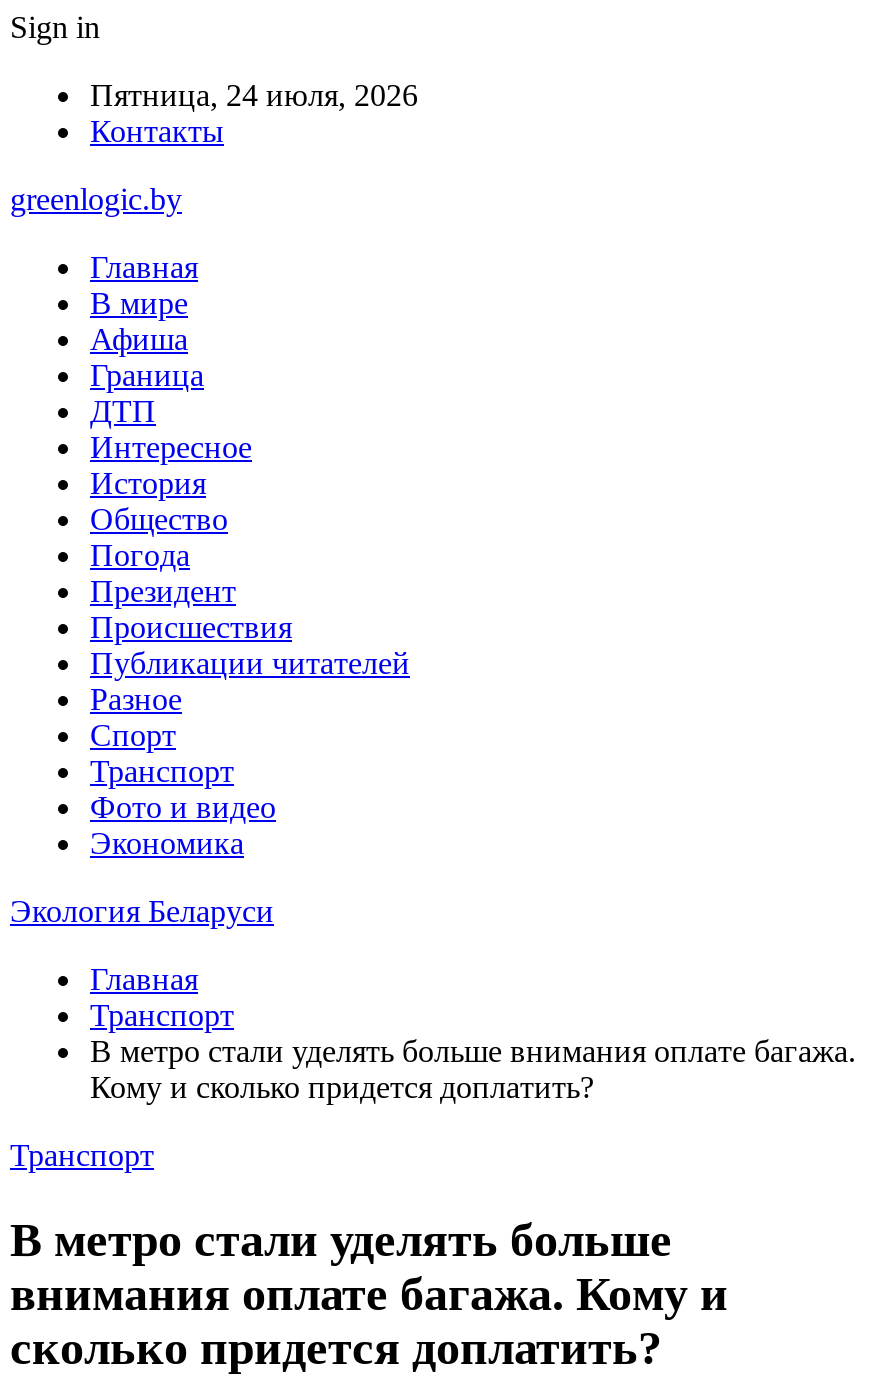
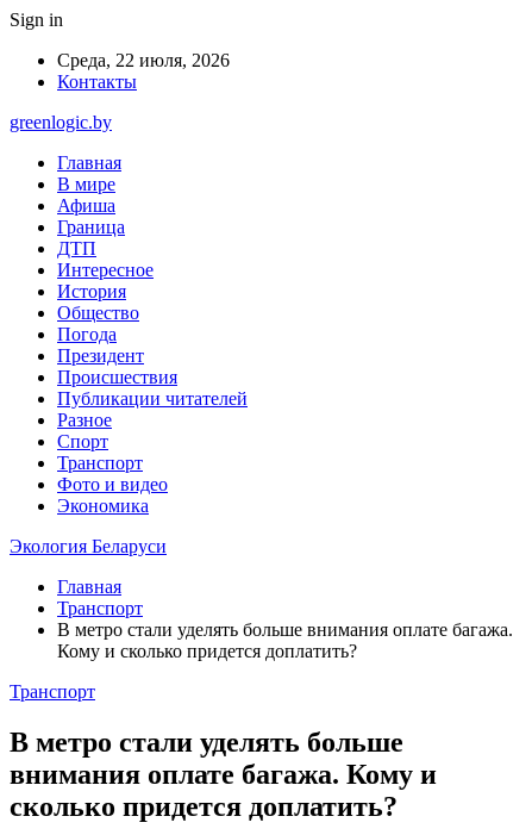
[90,78,418,112] Пятница, 24 июля, 2026 -> [57,50,230,70] Среда, 22 июля, 2026

